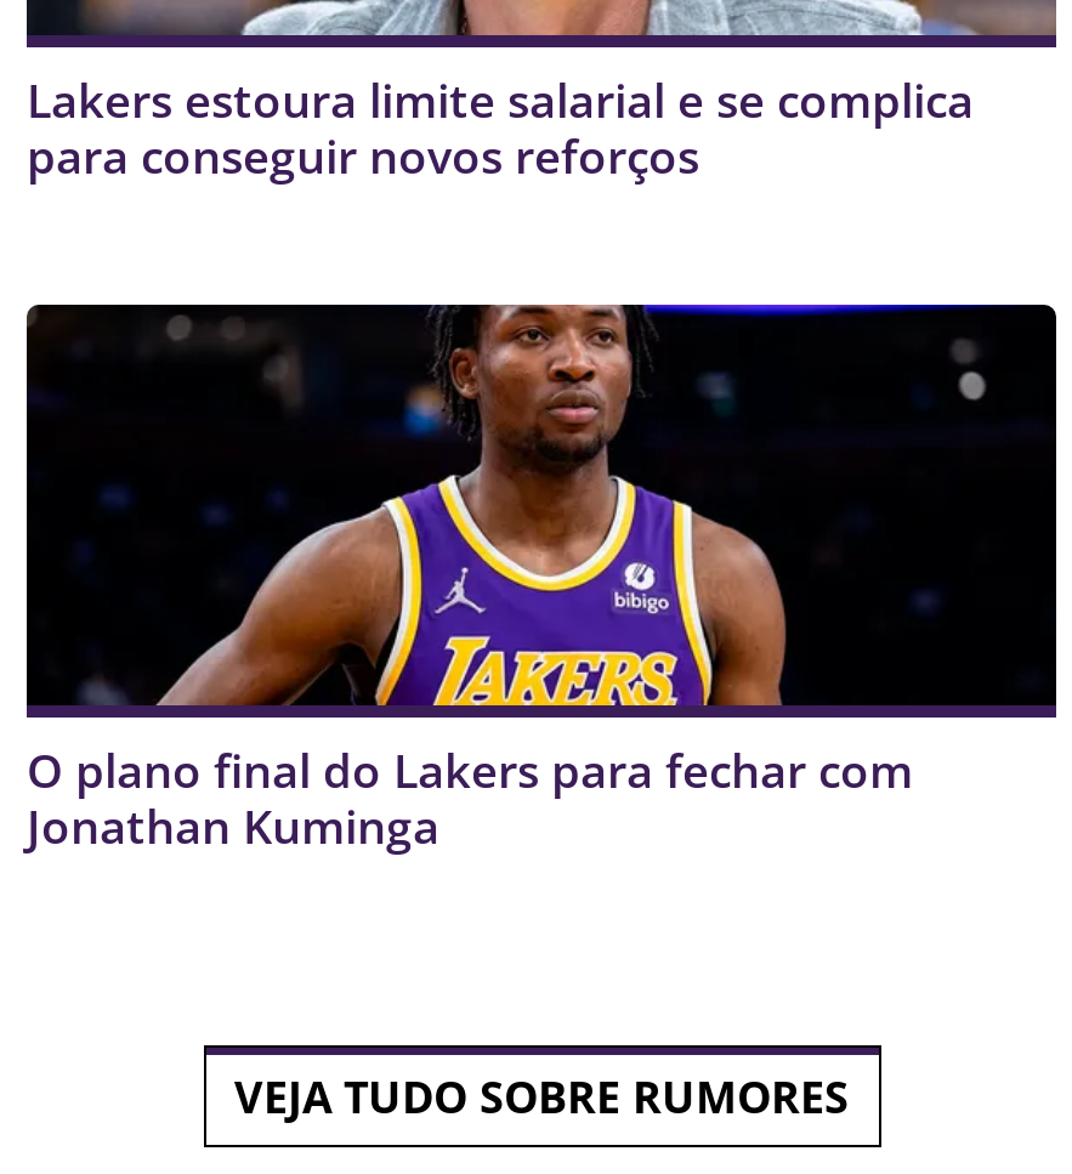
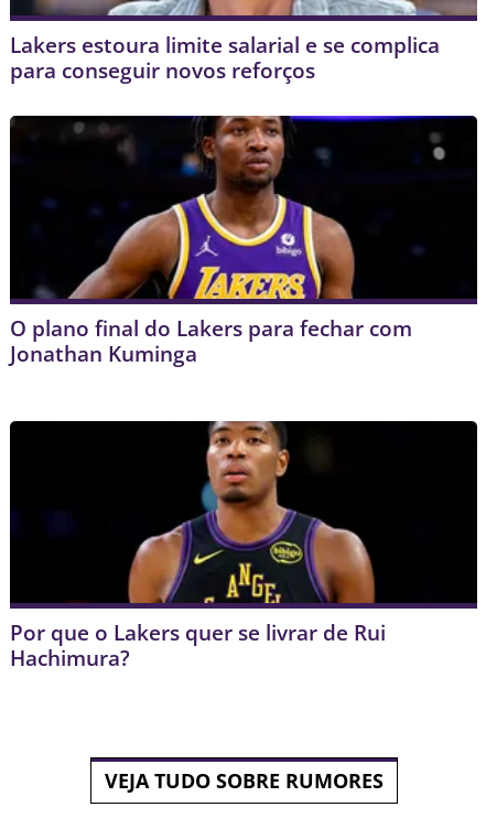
moved [27,301,913,859] -> [10,115,412,368]: [image] | O plano final do Lakers para fechar com | Jonathan Kuminga
none -> [10,420,472,673] [image] | Por que o Lakers quer se livrar de Rui | Hachimura?

